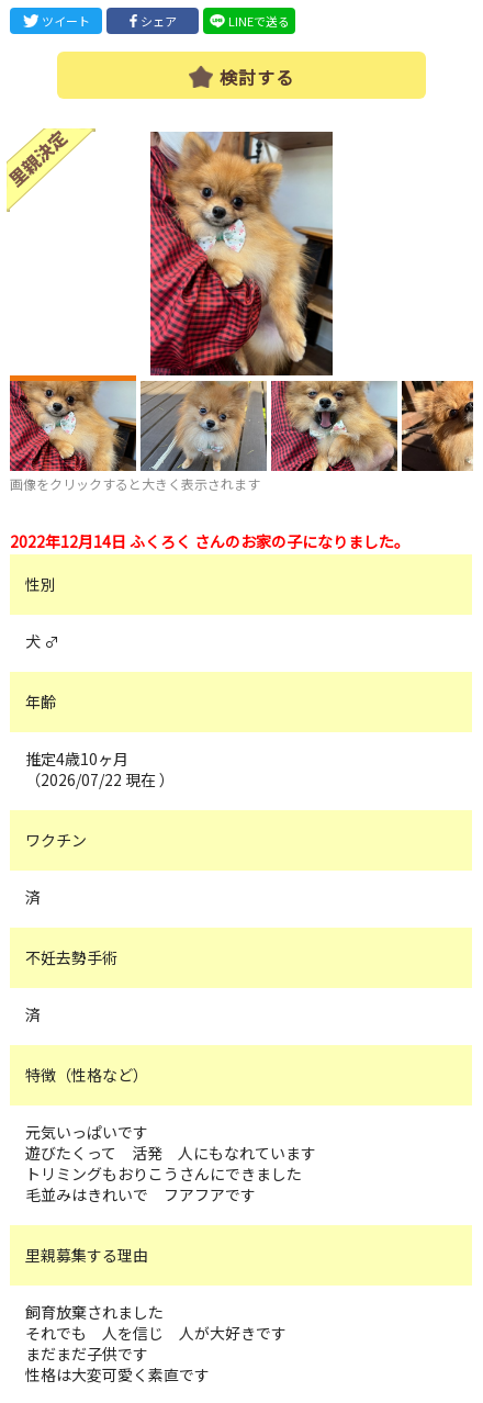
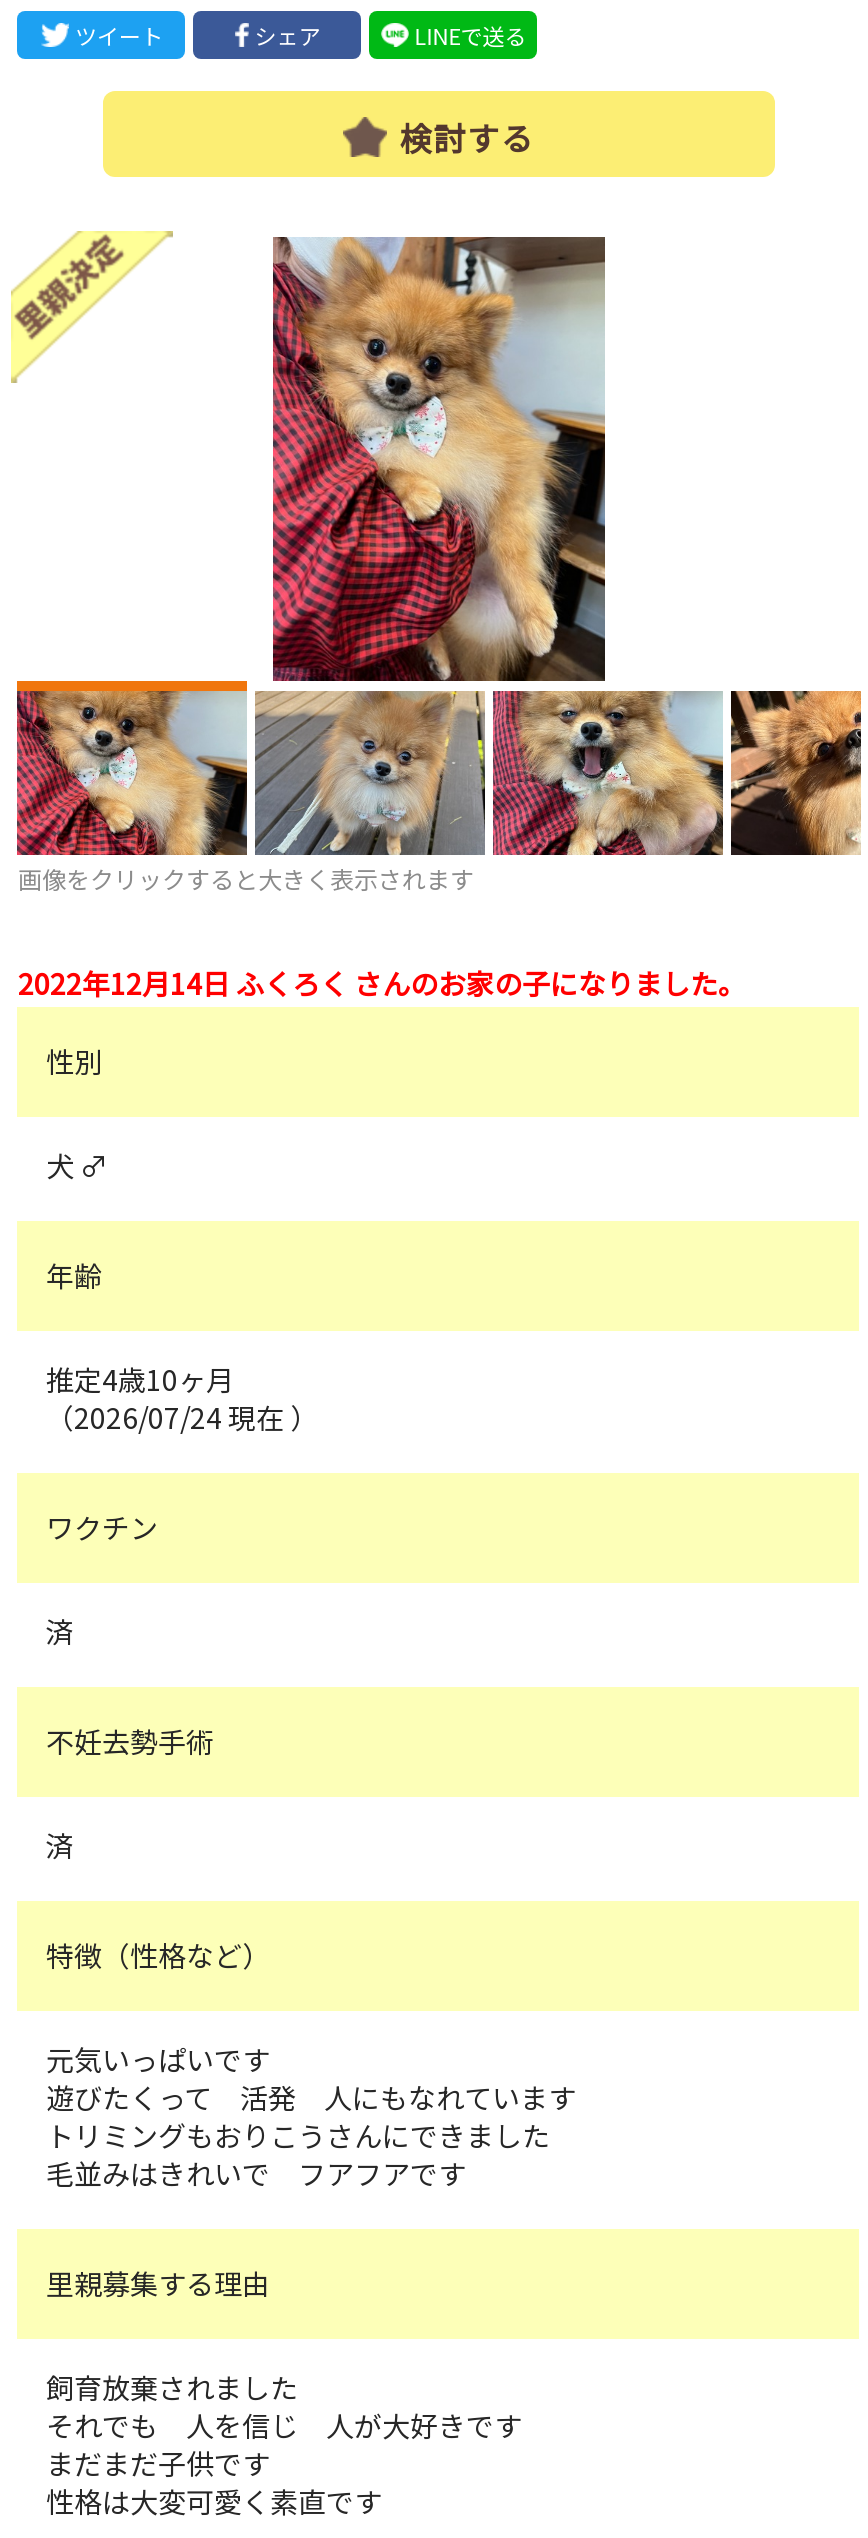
[26,768,175,790] （2026/07/22 現在 ） -> [46,1397,318,1437] （2026/07/24 現在 ）

